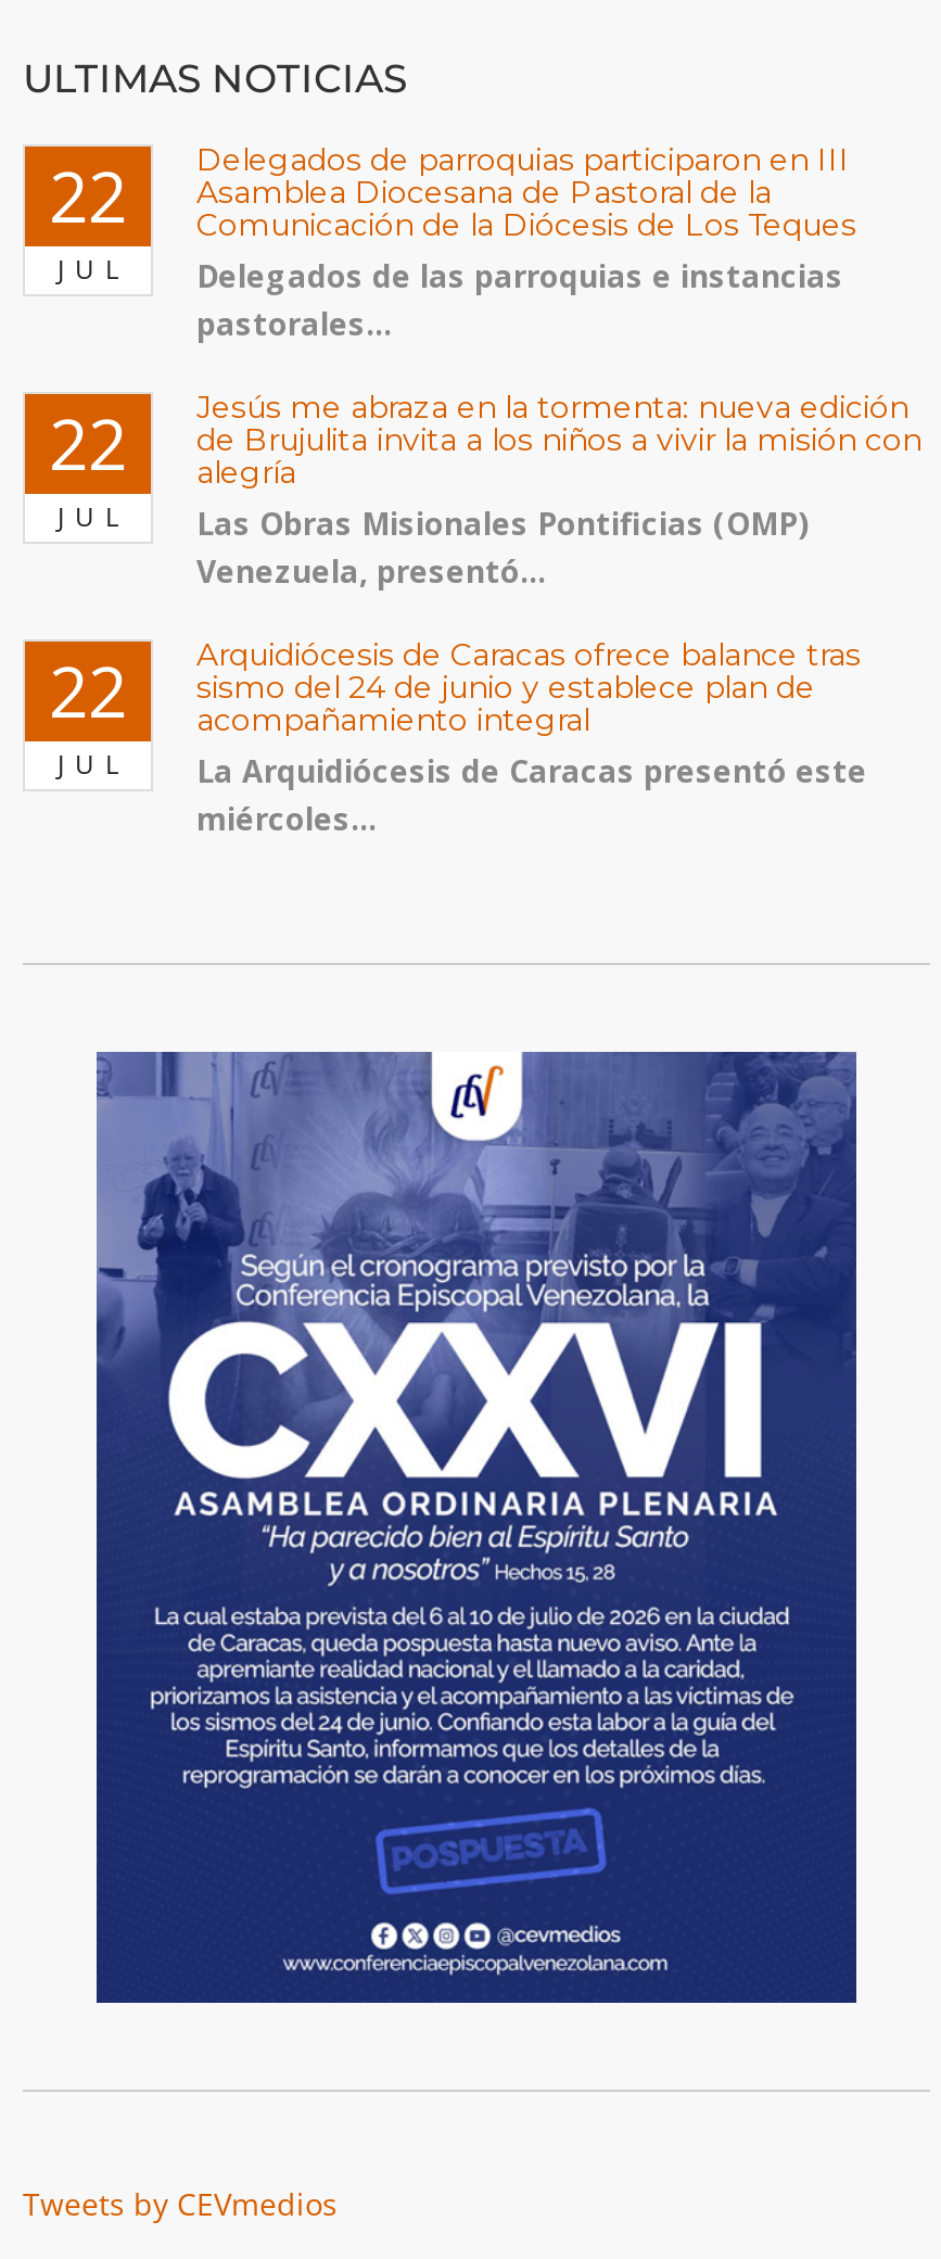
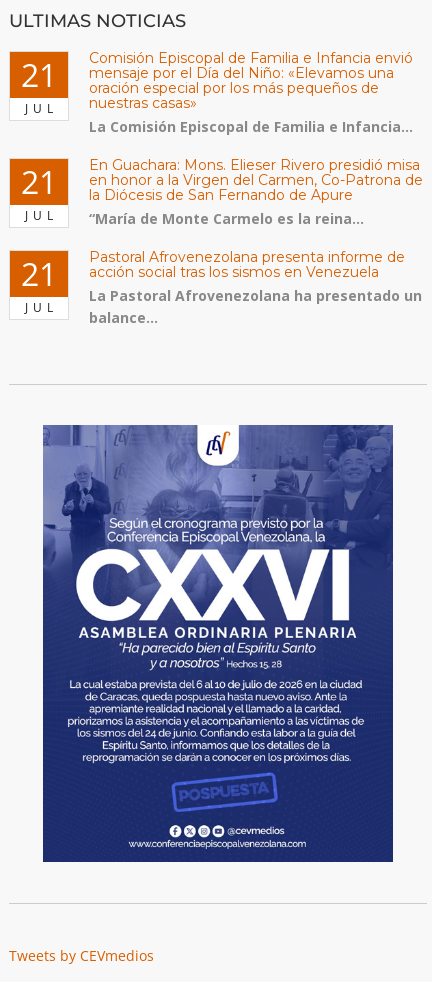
[49,149,127,242] 22 -> [21,53,57,96] 21
[196,140,856,344] Delegados de parroquias participaron en III | Asamblea Diocesana de Pastoral de la | Comunicación de la Diócesis de Los Teques | Delegados de las parroquias e instancias | pastorales... -> [89,49,413,136] Comisión Episcopal de Familia e Infancia envió | mensaje por el Día del Niño: «Elevamos una | oración especial por los más pequeños de | nuestras casas» | La Comisión Episcopal de Familia e Infancia...
[49,396,127,489] 22 -> [21,160,57,203] 21
[196,387,921,591] Jesús me abraza en la tormenta: nueva edición | de Brujulita invita a los niños a vivir la misión con | alegría | Las Obras Misionales Pontificias (OMP) | Venezuela, presentó... -> [89,156,423,228] En Guachara: Mons. Elieser Rivero presidió misa | en honor a la Virgen del Carmen, Co-Patrona de | la Diócesis de San Fernando de Apure | “María de Monte Carmelo es la reina...
[49,644,127,737] 22 -> [21,252,57,295] 21
[196,635,867,839] Arquidiócesis de Caracas ofrece balance tras | sismo del 24 de junio y establece plan de | acompañamiento integral | La Arquidiócesis de Caracas presentó este | miércoles... -> [89,248,422,327] Pastoral Afrovenezolana presenta informe de | acción social tras los sismos en Venezuela | La Pastoral Afrovenezolana ha presentado un | balance...

